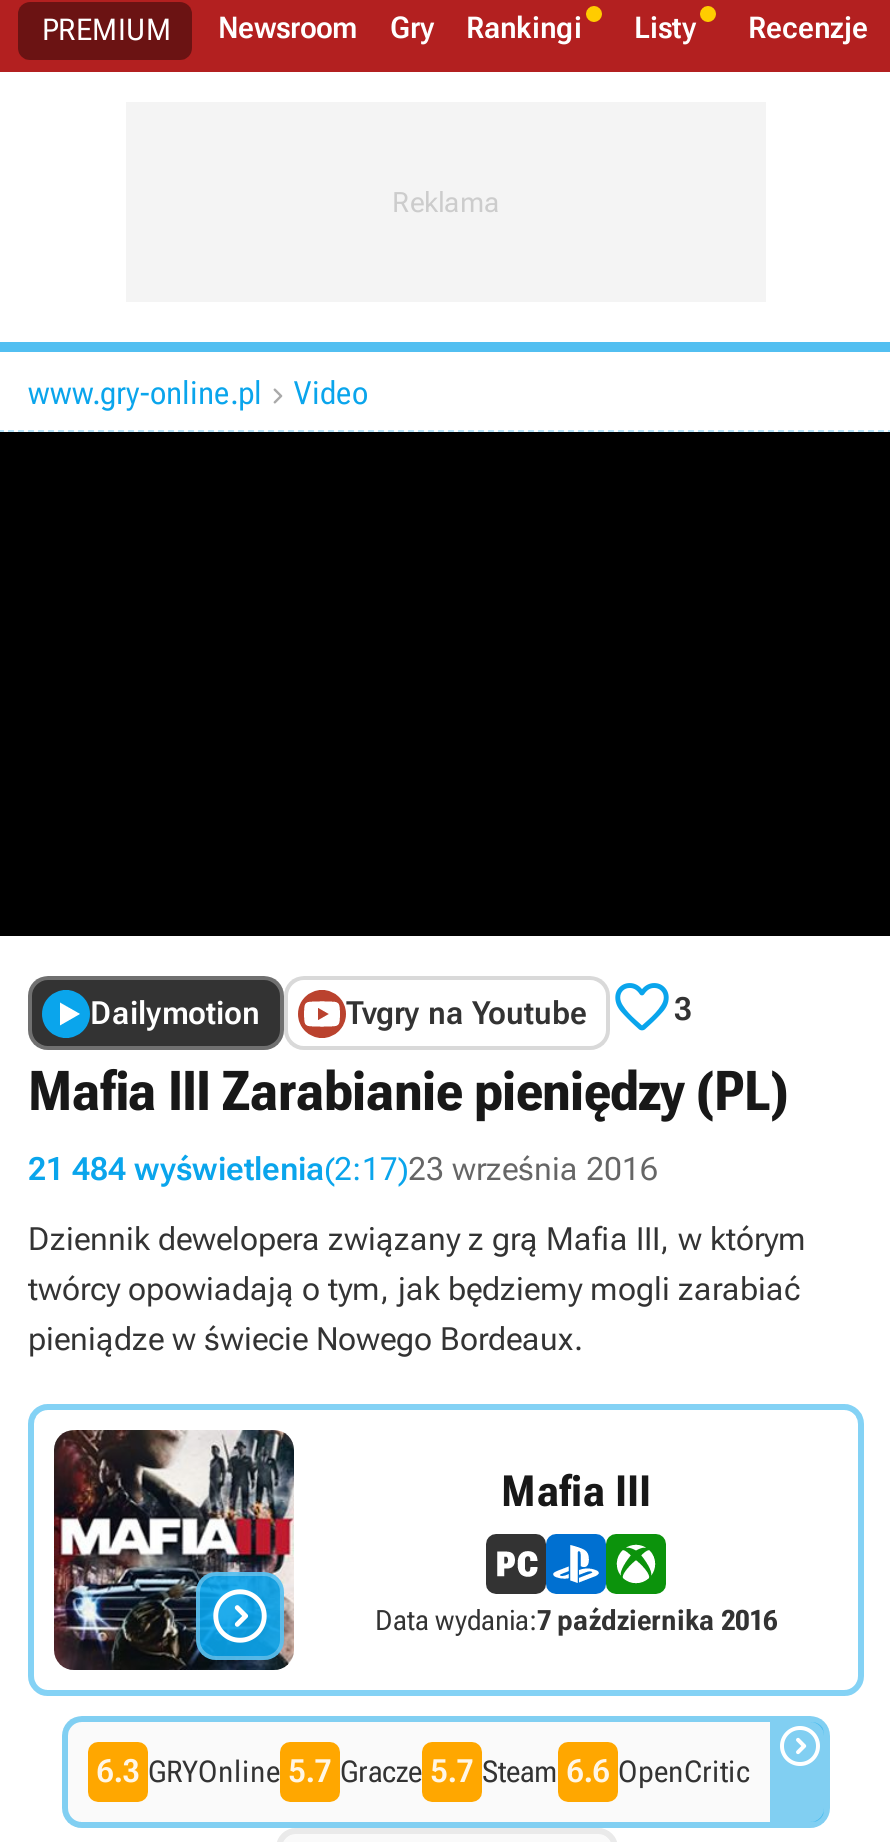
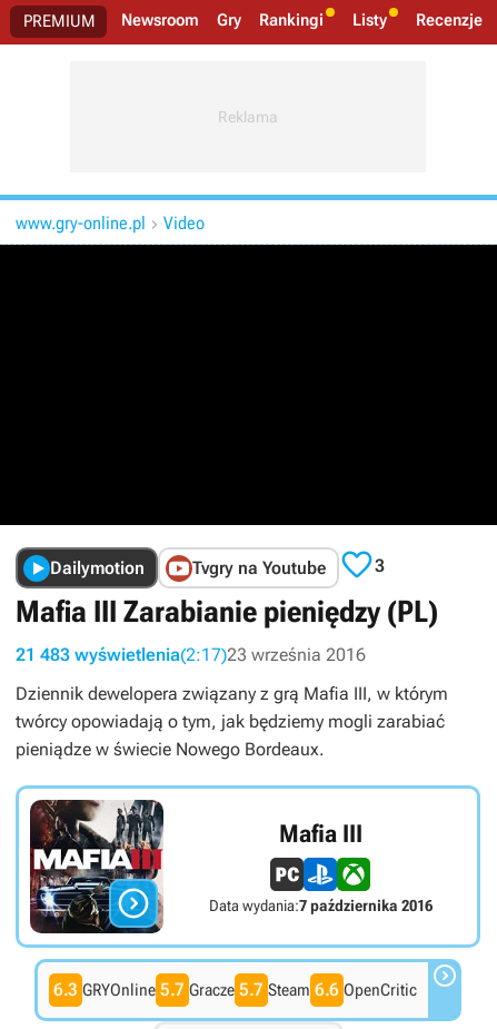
[28,1150,658,1188] 21 484 wyświetlenia(2:17)23 września 2016 -> [16,644,366,665] 21 483 wyświetlenia(2:17)23 września 2016

